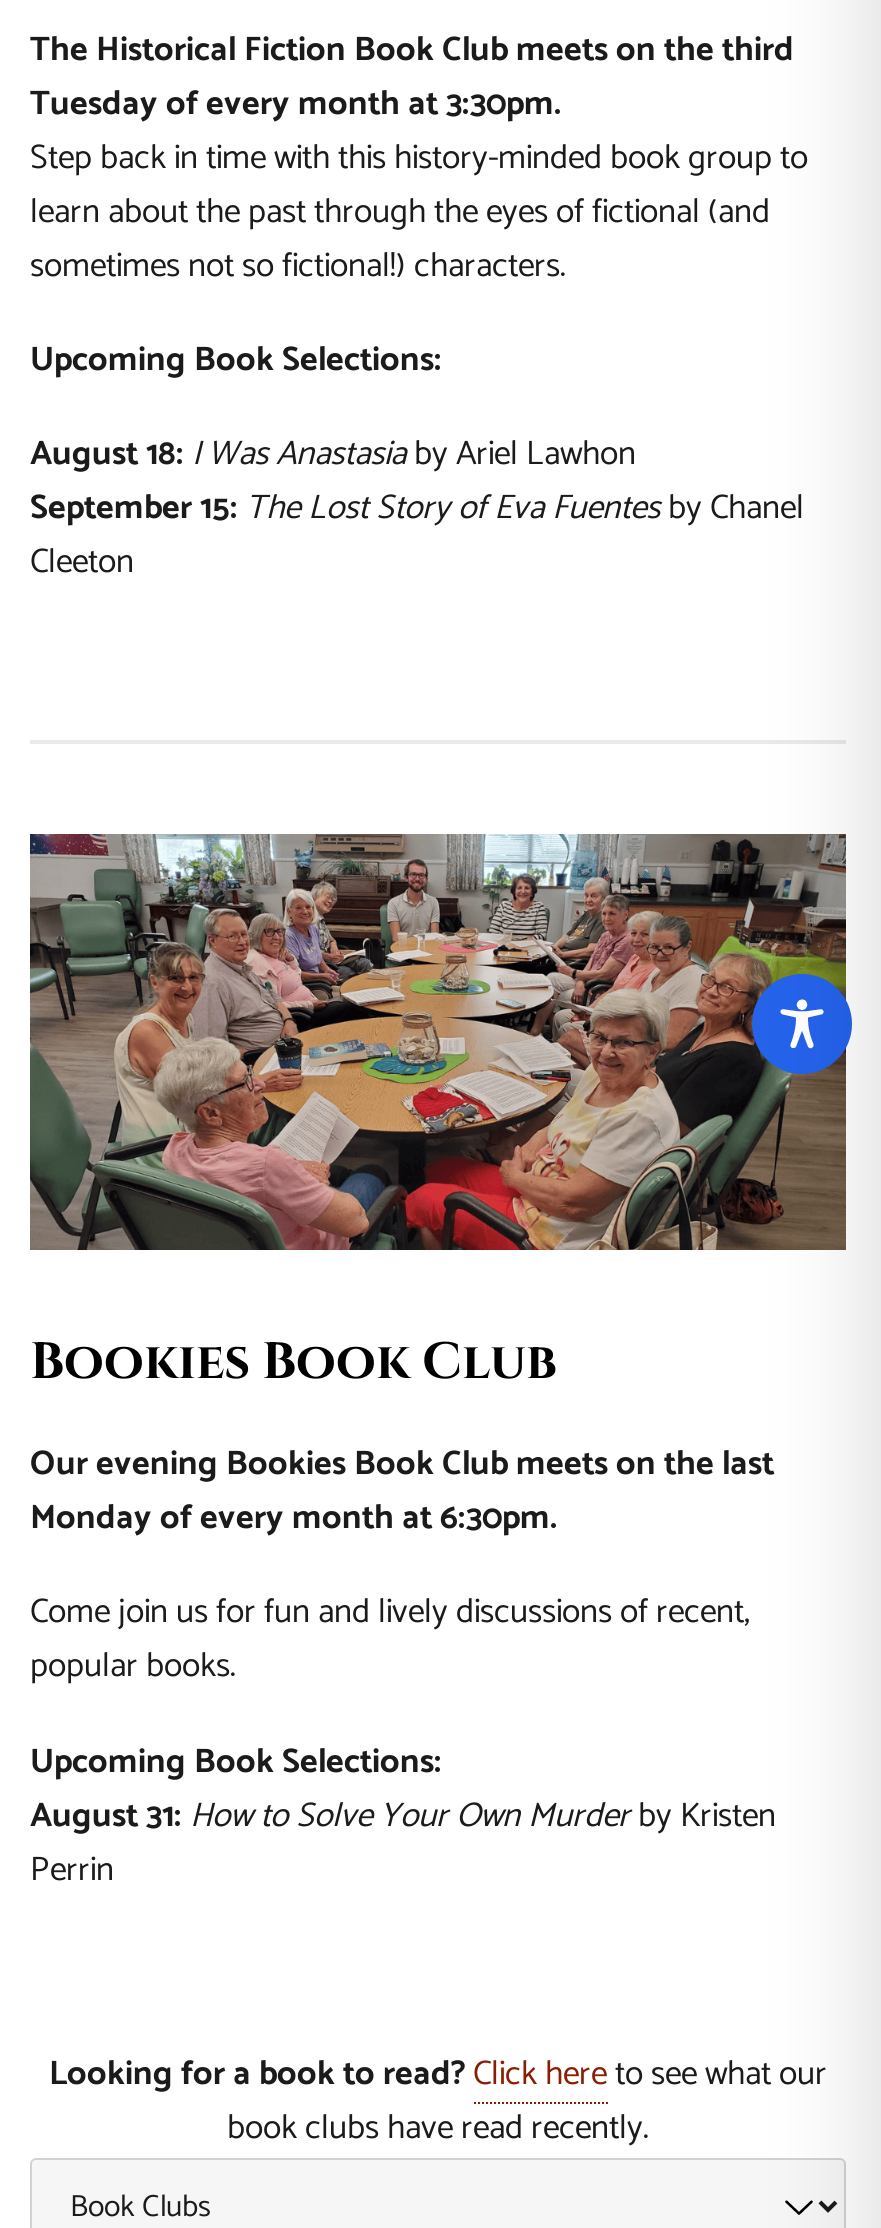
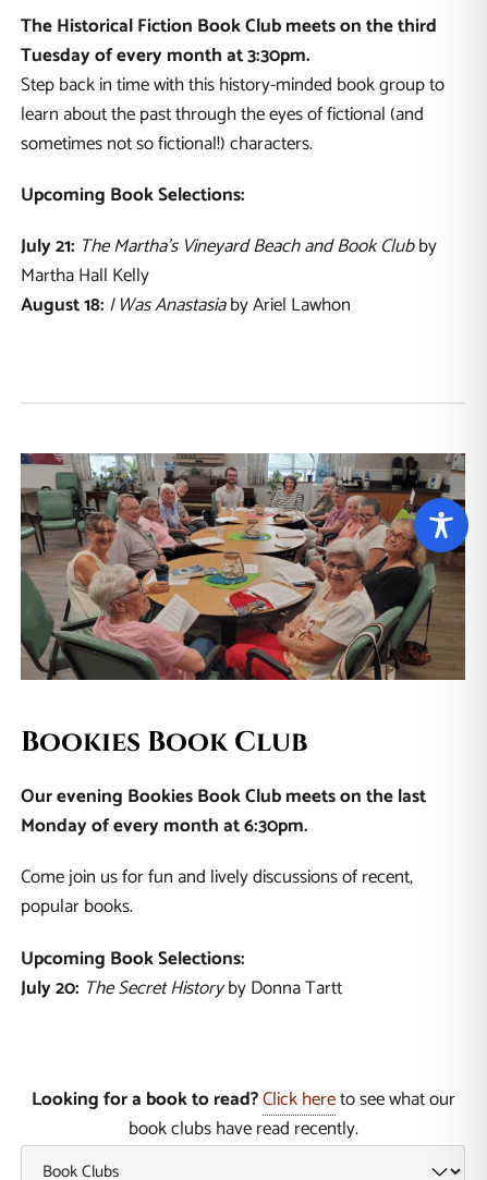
none -> [21,231,437,291] July 21: The Martha’s Vineyard Beach and Book Clubby | Martha Hall Kelly
moved [30,427,636,483] -> [21,290,351,321]: August 18: I Was Anastasiaby Ariel Lawhon
[30,481,804,591] September 15: The Lost Story of Eva Fuentesby Chanel | Cleeton -> none
[750,916,854,1076] [image] -> [413,497,470,584] [image]
[30,1787,776,1897] August 31: How to Solve Your Own Murderby Kristen | Perrin -> [21,973,342,1003] July 20: The Secret Historyby Donna Tartt

